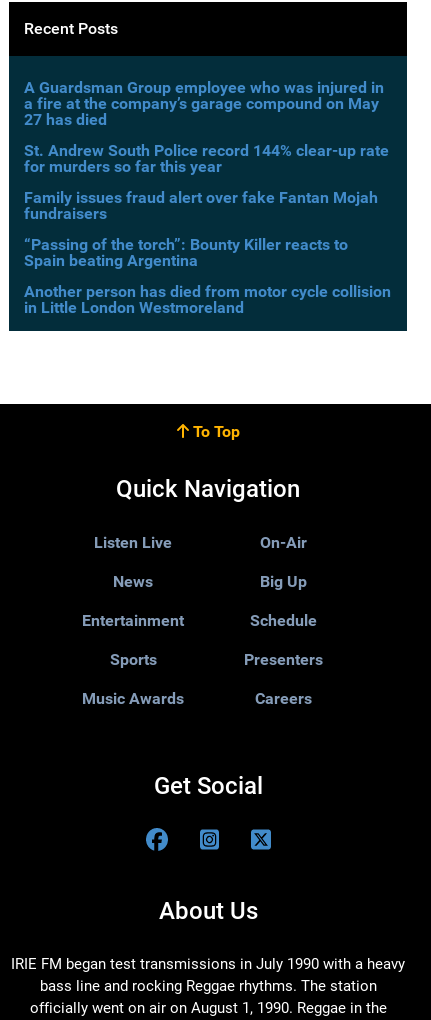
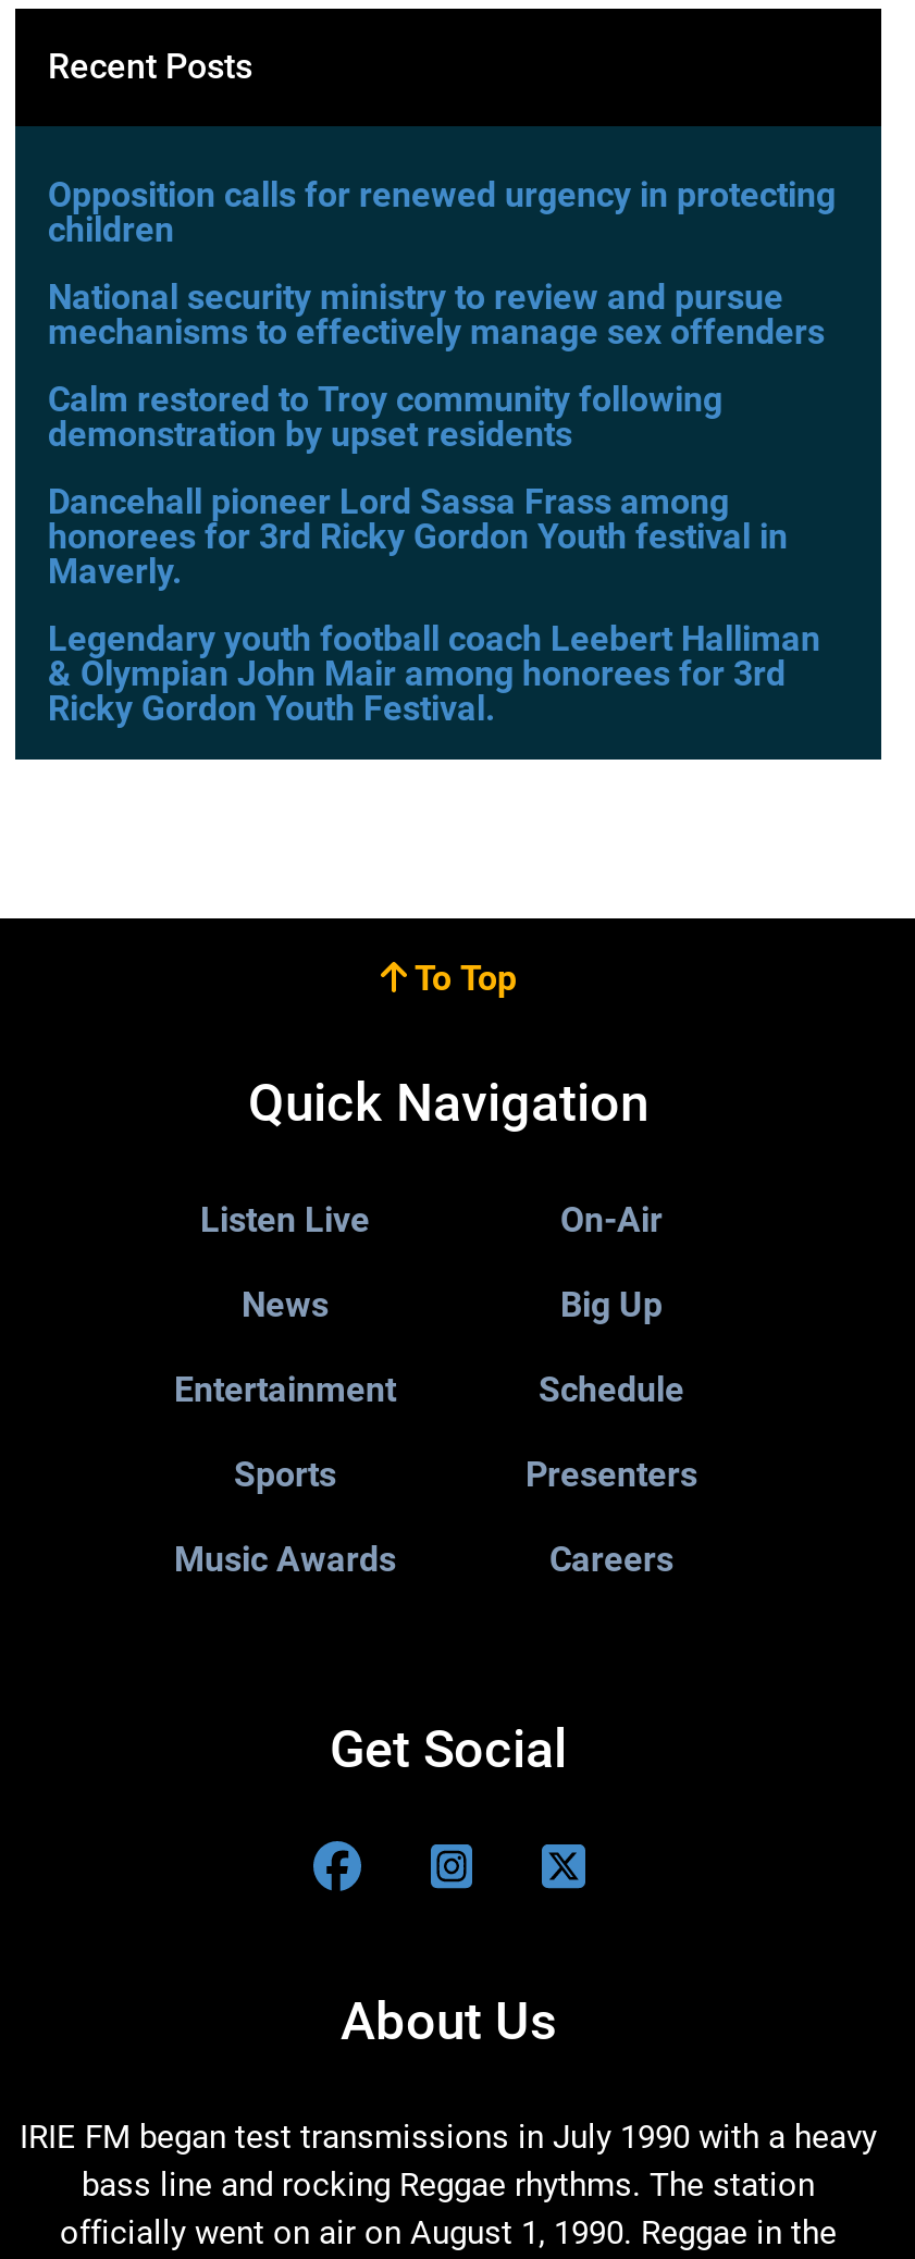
[24,78,384,129] A Guardsman Group employee who was injured in | a fire at the company’s garage compound on May | 27 has died -> [48,174,836,250] Opposition calls for renewed urgency in protecting | children
[24,141,389,176] St. Andrew South Police record 144% clear-up rate | for murders so far this year -> [48,276,825,353] National security ministry to review and pursue | mechanisms to effectively manage sex offenders
[24,188,378,223] Family issues fraud alert over fake Fantan Mojah | fundraisers -> [48,379,722,455] Calm restored to Troy community following | demonstration by upset residents
[24,235,348,270] “Passing of the torch”: Bounty Killer reacts to | Spain beating Argentina -> [48,481,788,592] Dancehall pioneer Lord Sassa Frass among | honorees for 3rd Ricky Gordon Youth festival in | Maverly.
[24,282,391,317] Another person has died from motor cycle collision | in Little London Westmoreland -> [48,618,820,729] Legendary youth football coach Leebert Halliman | & Olympian John Mair among honorees for 3rd | Ricky Gordon Youth Festival.

